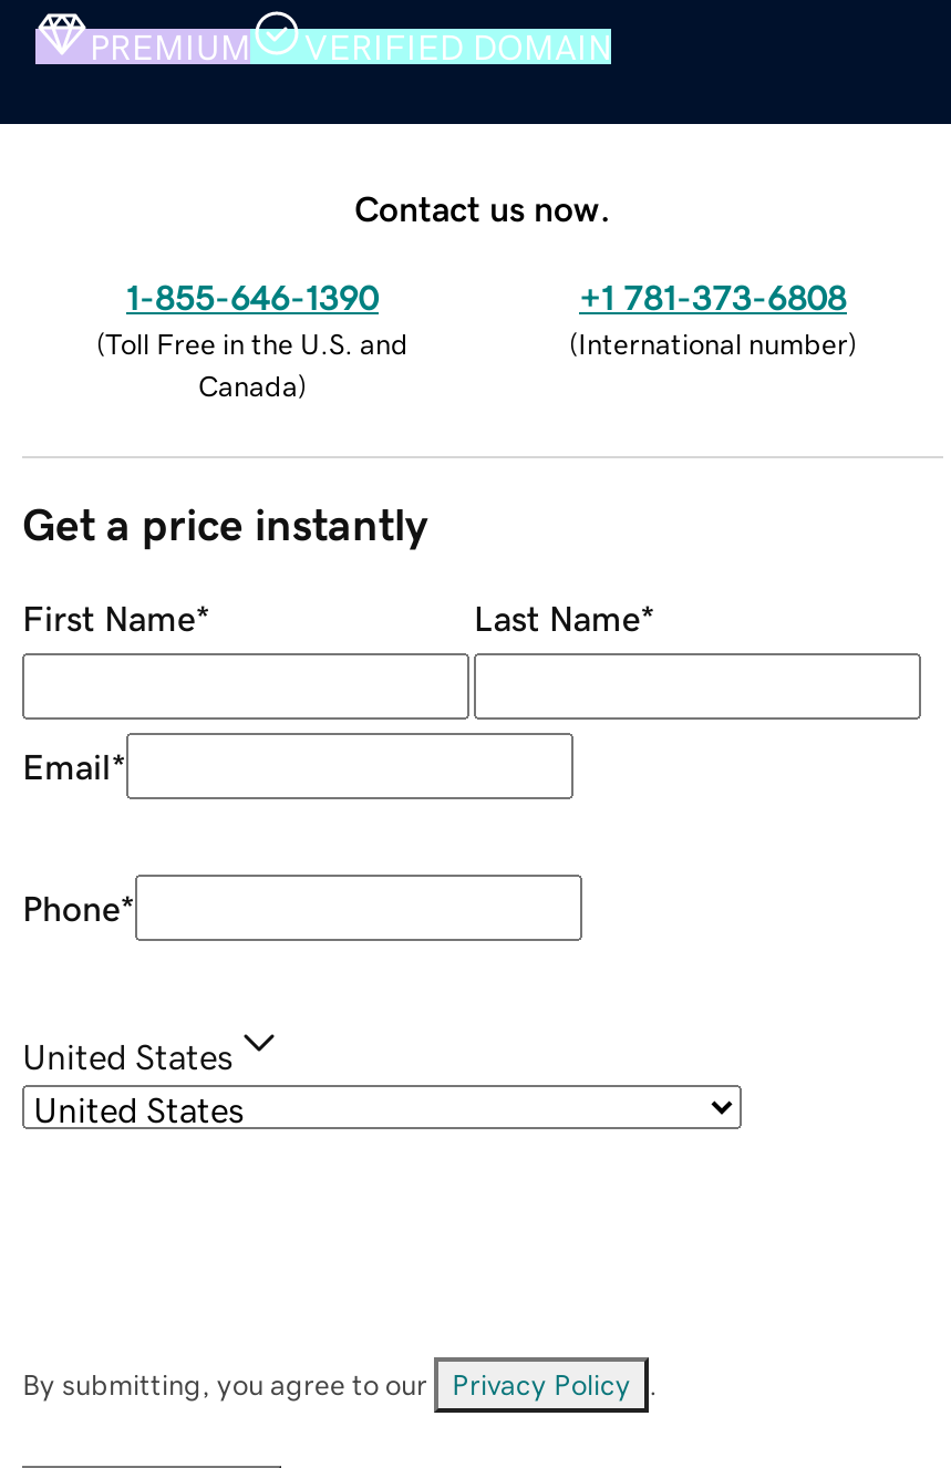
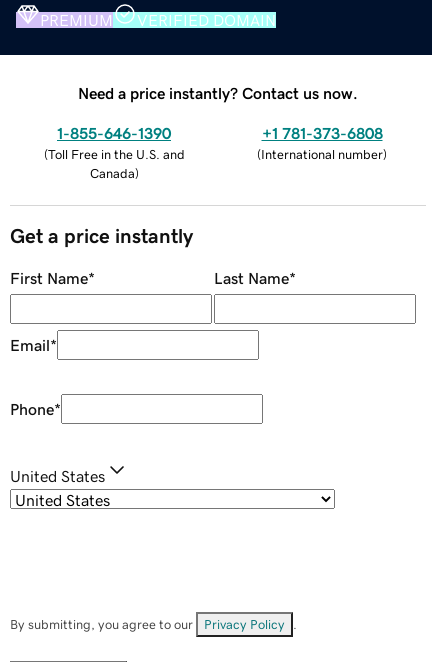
[354,190,611,225] Contact us now. -> [78,85,358,101] Need a price instantly? Contact us now.

